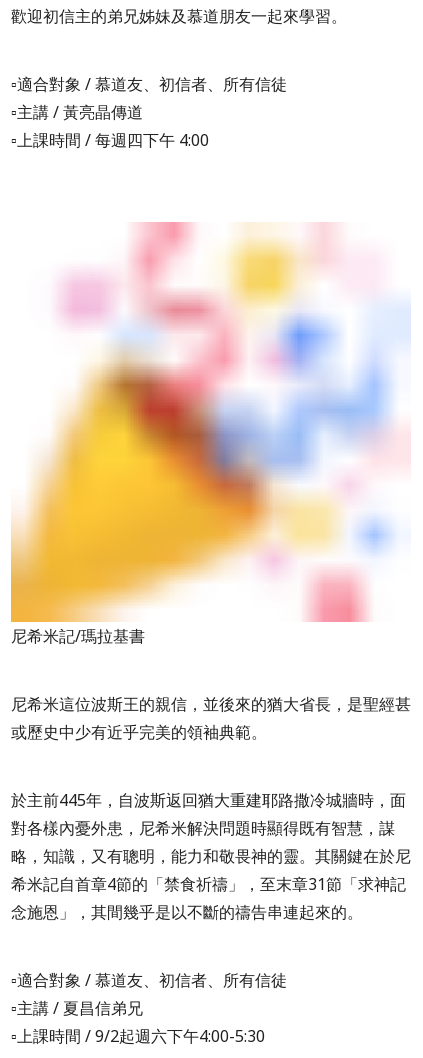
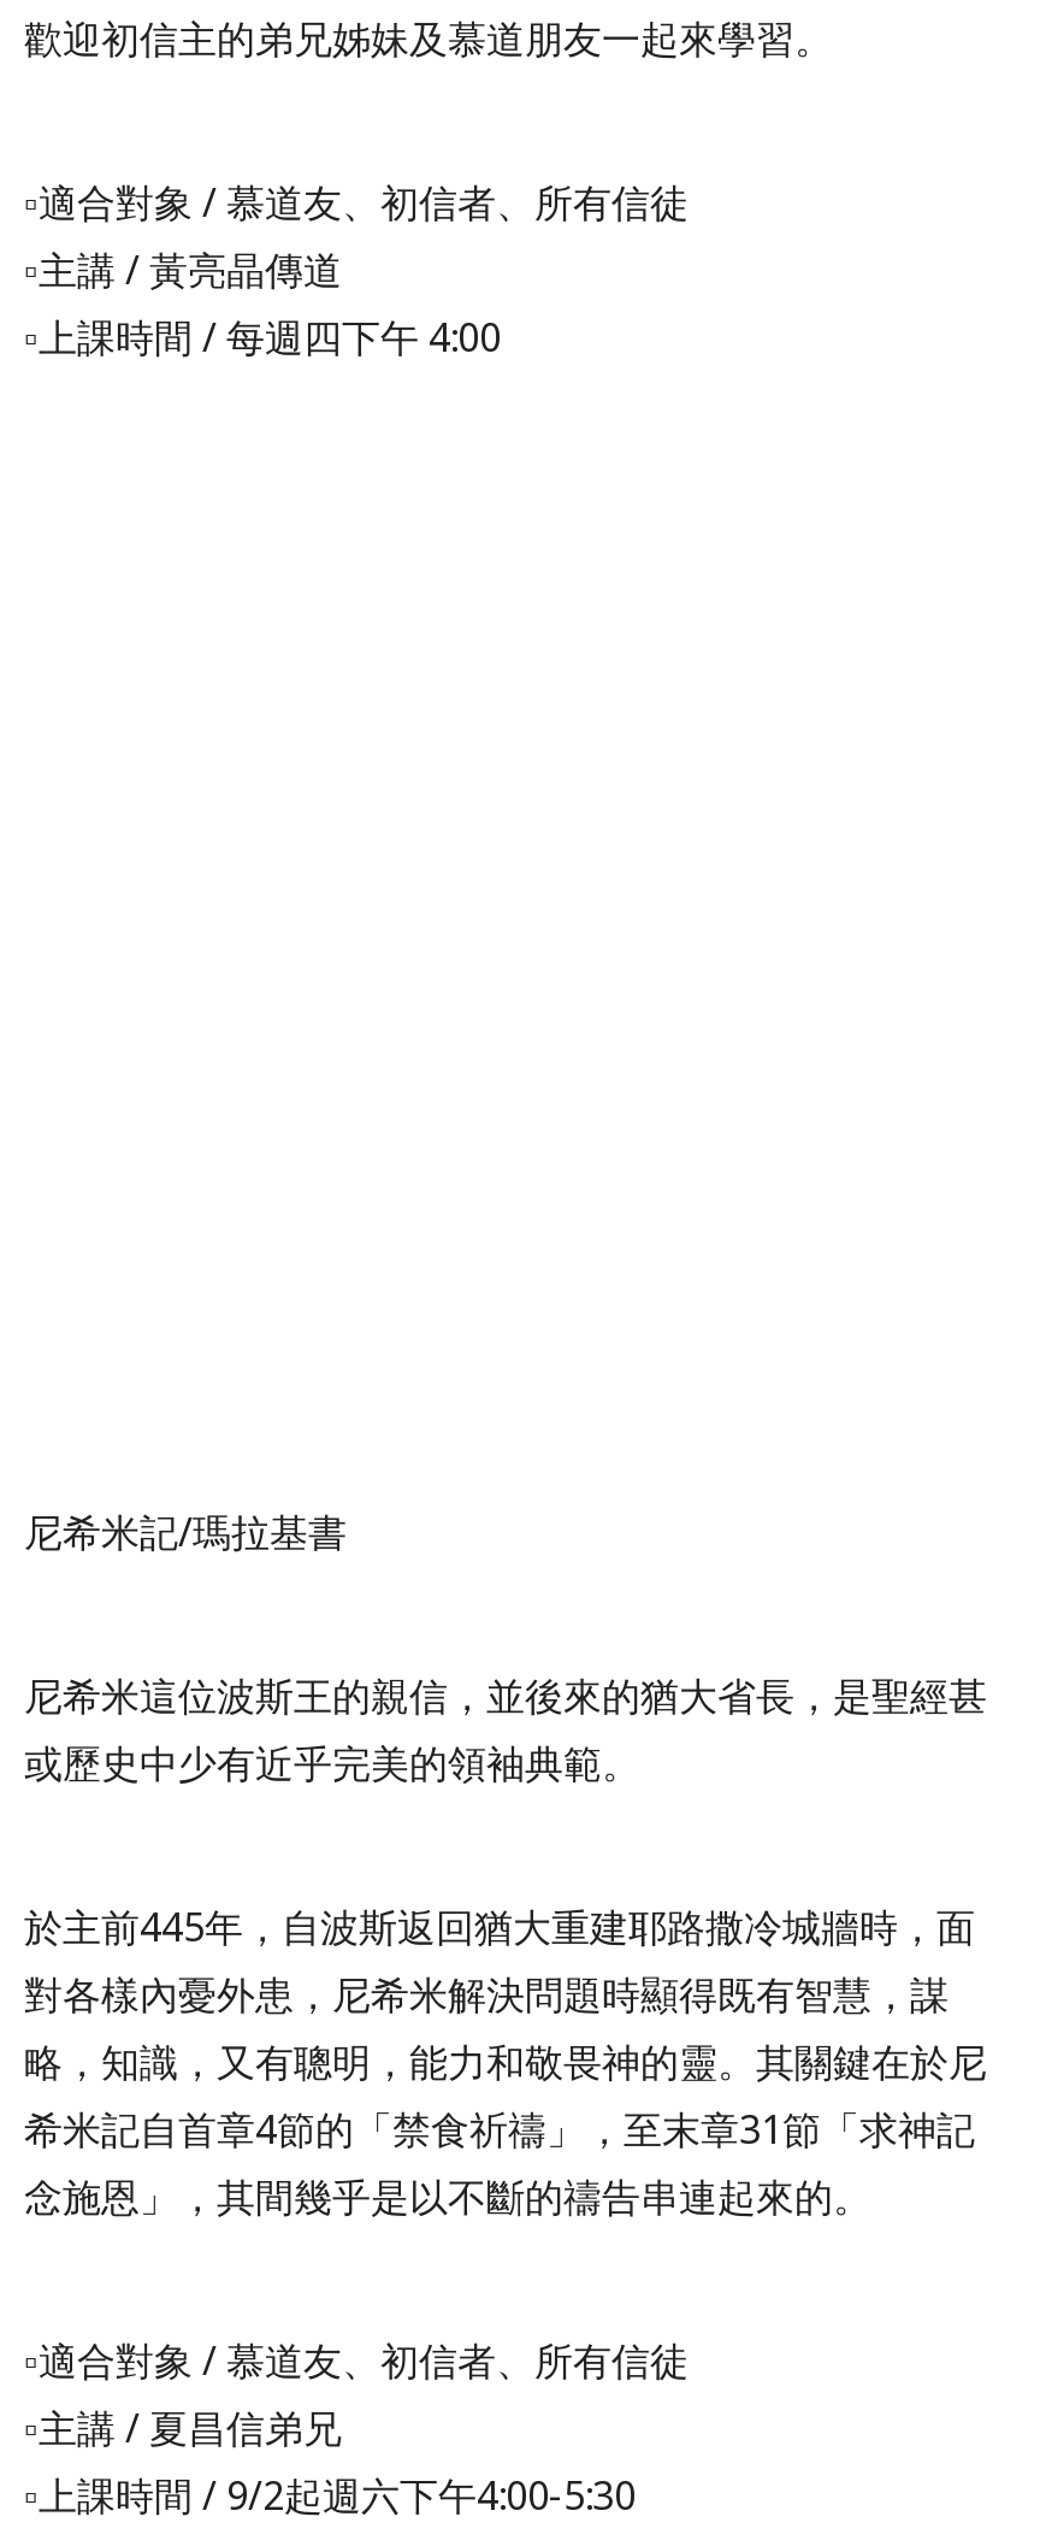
[10,221,410,623] [image] -> none

